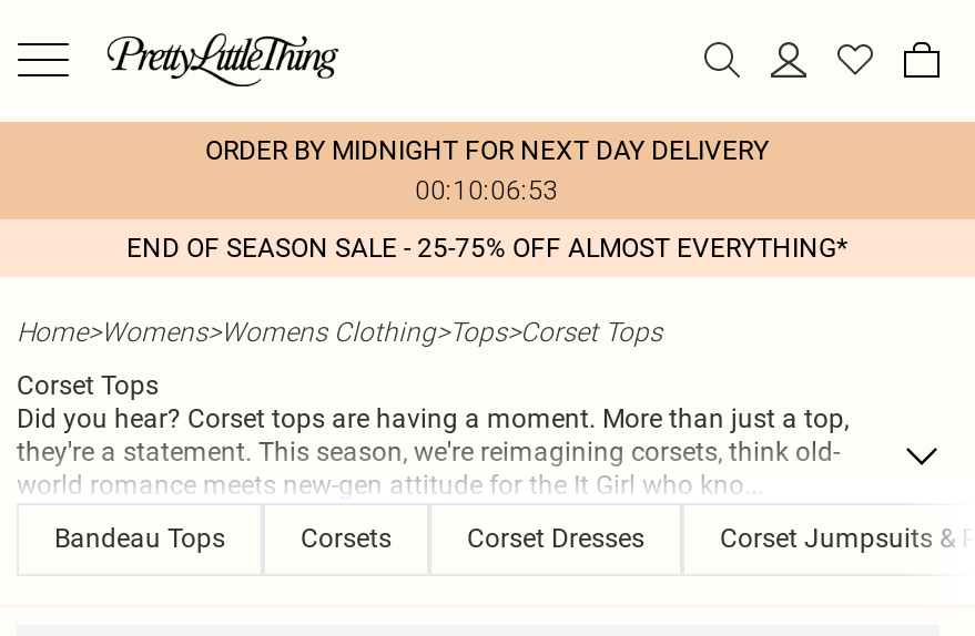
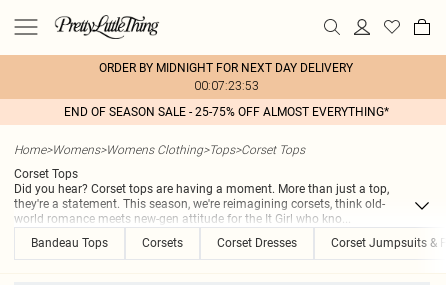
[415,173,559,206] 00:10:06:53 -> [193,78,258,93] 00:07:23:53

